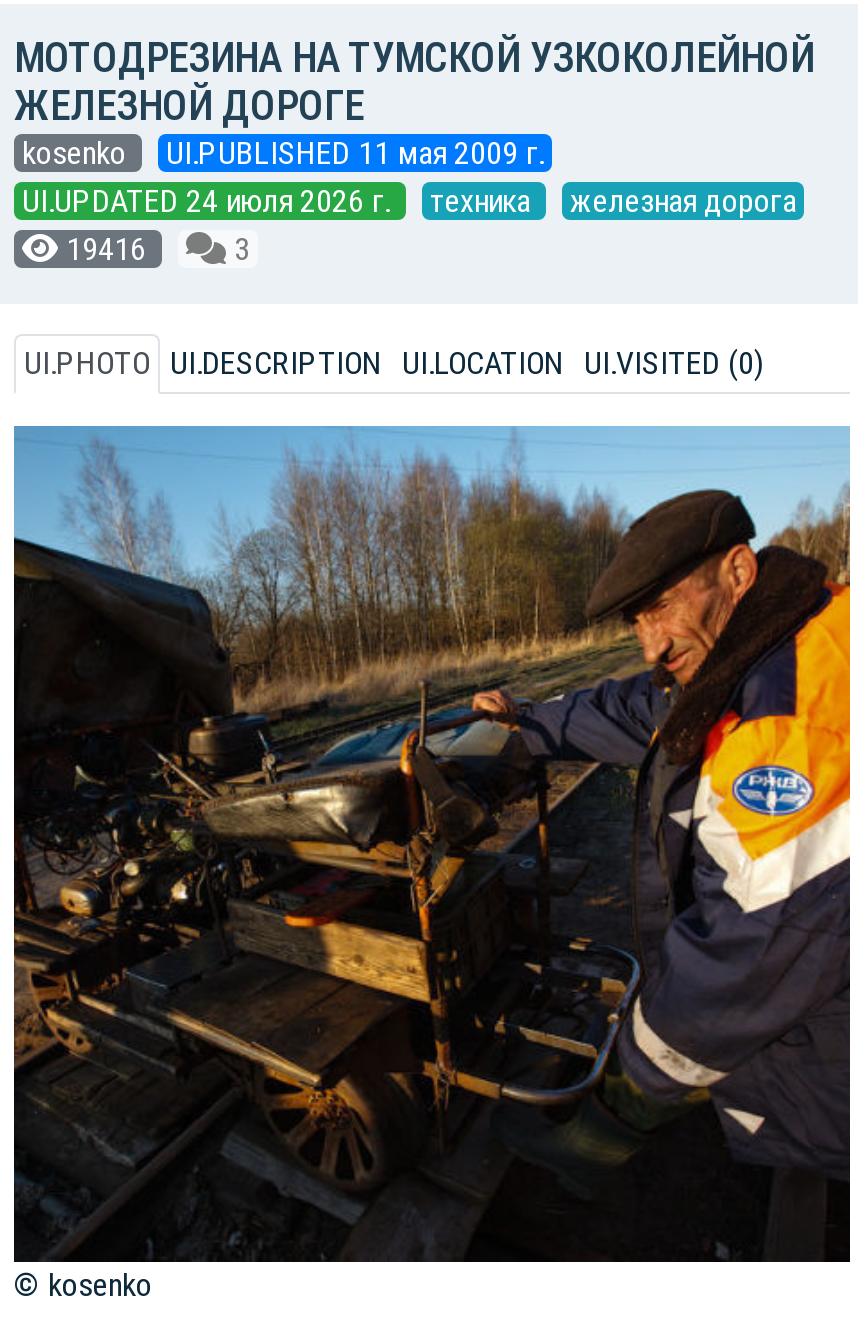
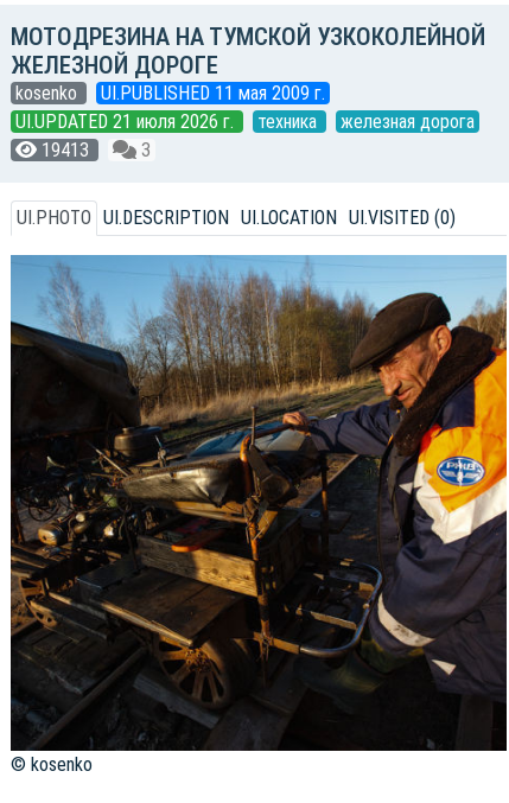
[22,182,398,220] UI.UPDATED 24 июля 2026 г. -> [15,110,238,133] UI.UPDATED 21 июля 2026 г.
[58,230,250,268] 19416 3 -> [37,139,151,161] 19413 3

